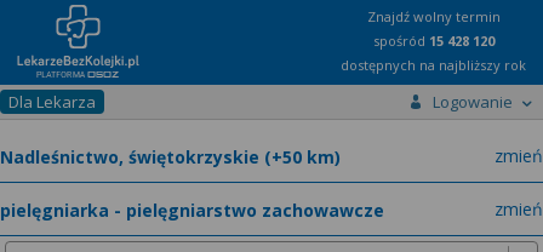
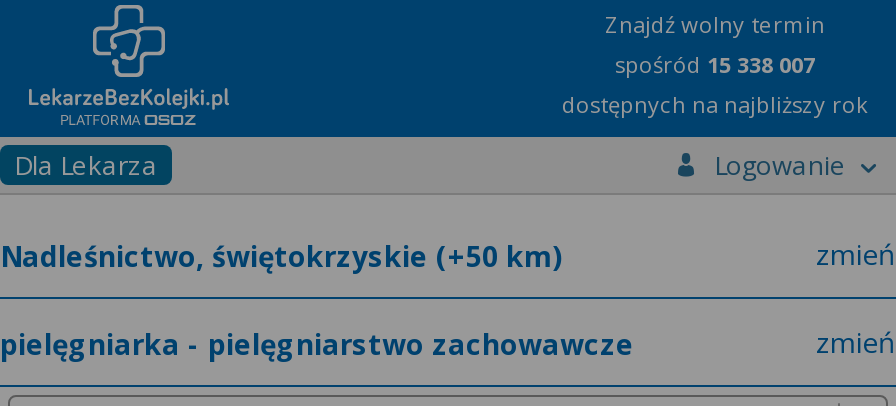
[373,31,494,50] spośród 15 428 120 -> [615,49,815,79] spośród 15 338 007

